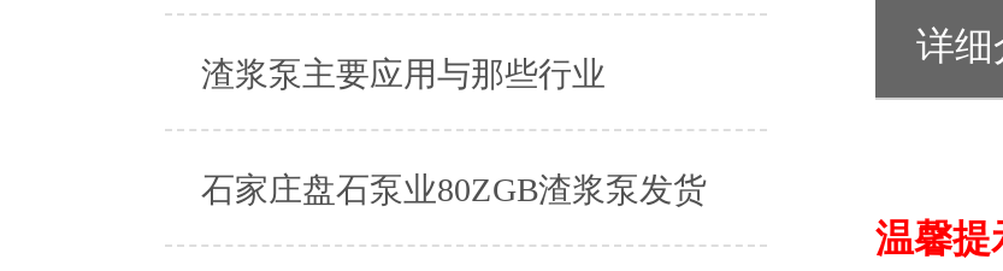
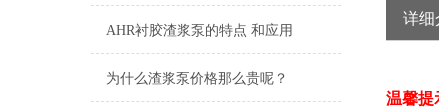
[201,57,606,93] 渣浆泵主要应用与那些行业 -> [106,23,293,38] AHR衬胶渣浆泵的特点 和应用
[201,172,707,208] 石家庄盘石泵业80ZGB渣浆泵发货 -> [106,71,288,86] 为什么渣浆泵价格那么贵呢？

